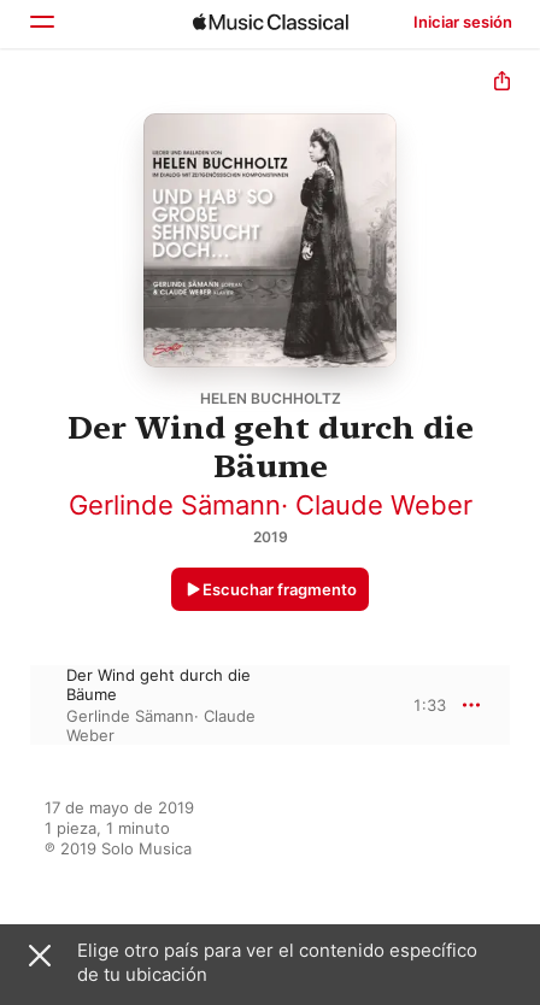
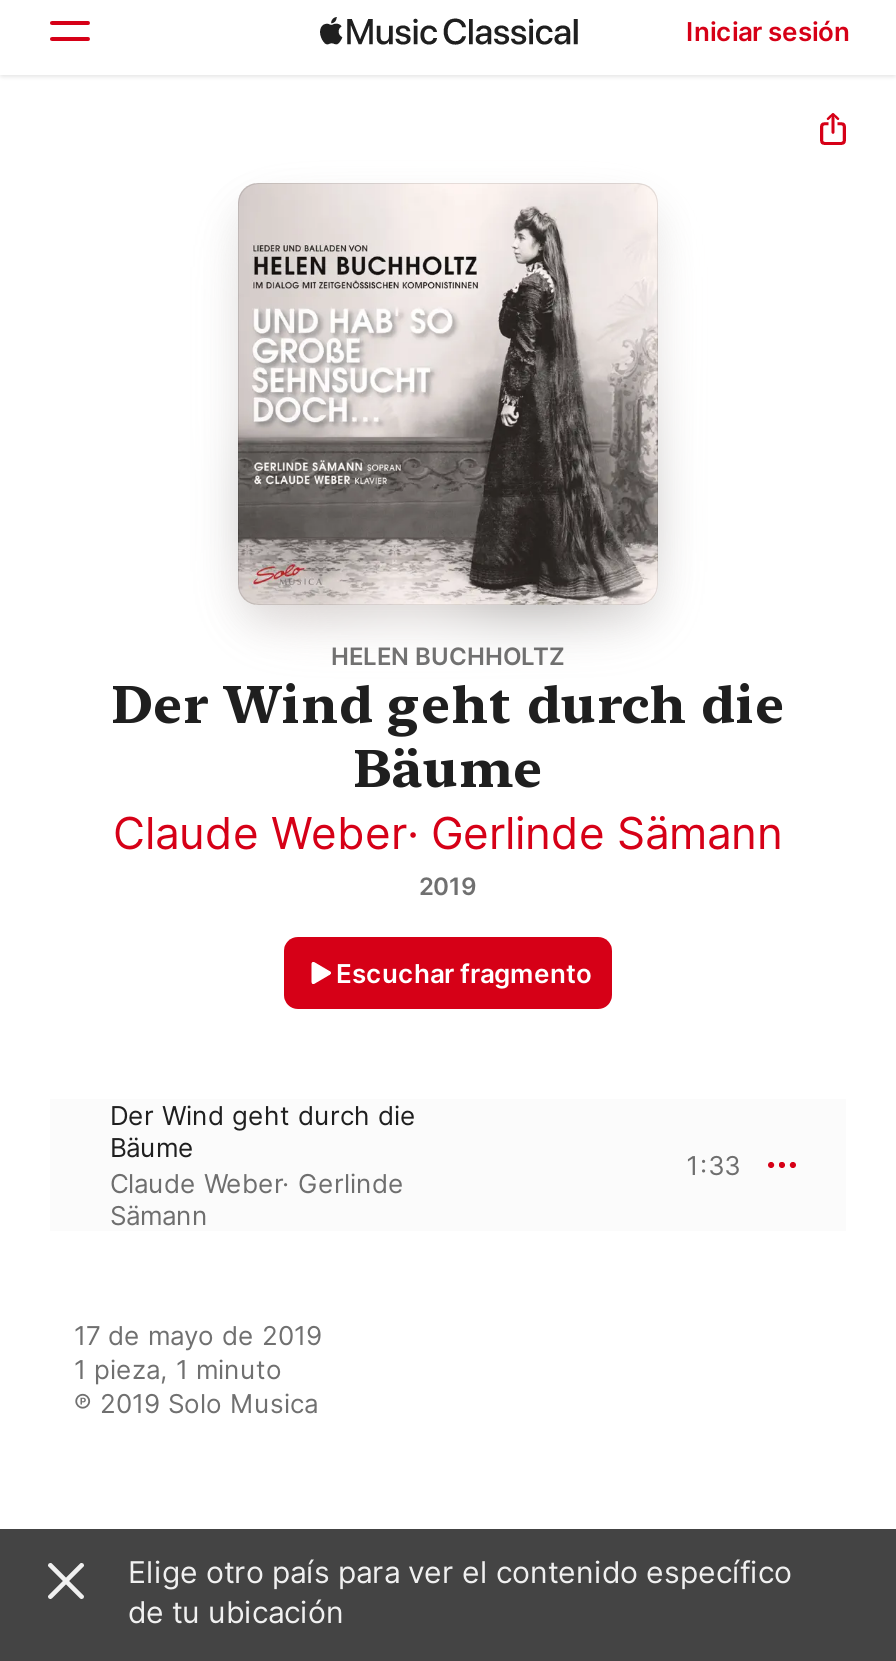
[68,489,472,521] Gerlinde Sämann · Claude Weber -> [113,807,783,859] Claude Weber · Gerlinde Sämann
[66,706,256,745] Gerlinde Sämann · Claude | Weber -> [110,1167,404,1231] Claude Weber · Gerlinde | Sämann

